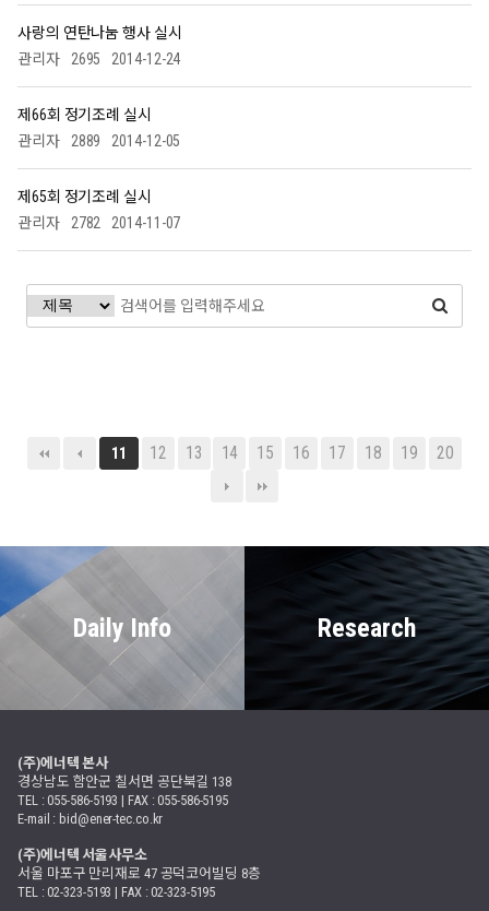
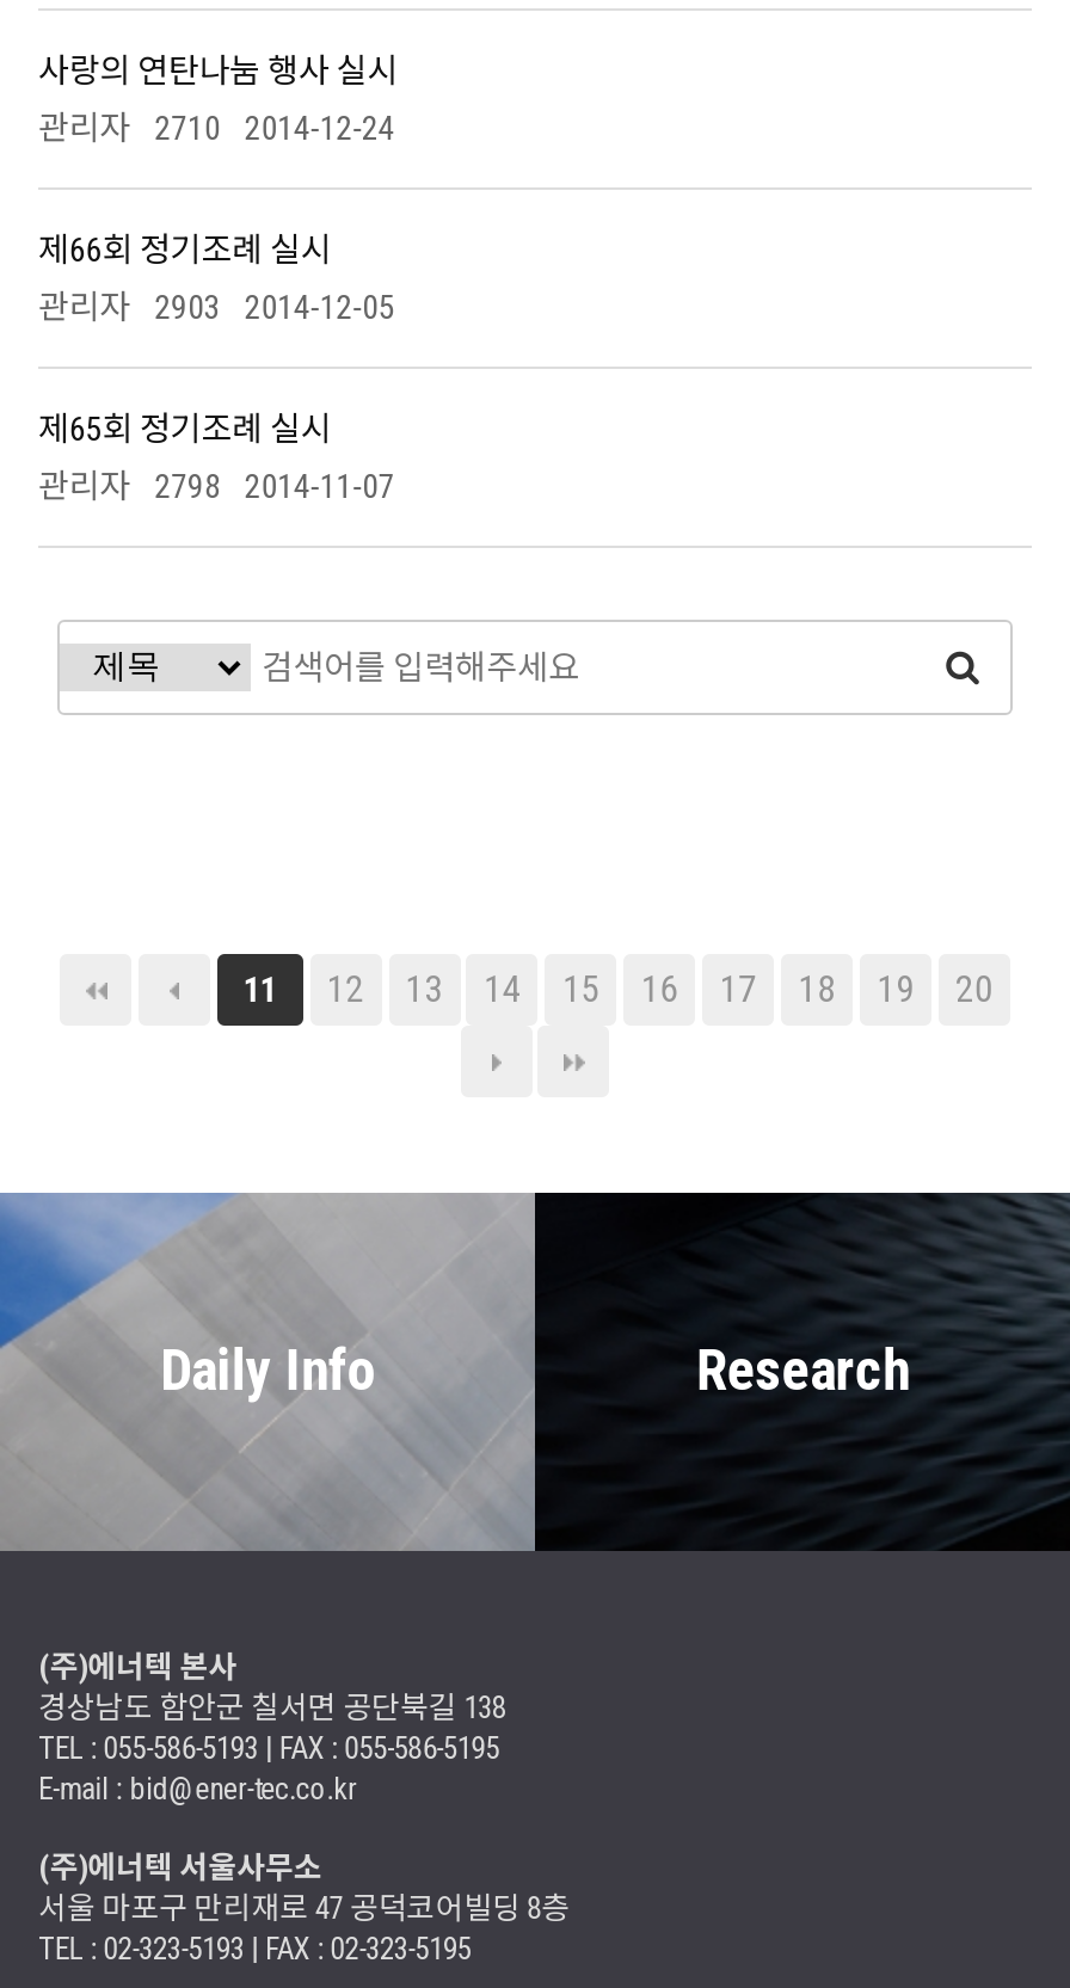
[17,50,180,68] 관리자 2695 2014-12-24 -> [38,108,395,146] 관리자 2710 2014-12-24
[17,132,180,149] 관리자 2889 2014-12-05 -> [38,287,395,325] 관리자 2903 2014-12-05
[17,214,180,231] 관리자 2782 2014-11-07 -> [38,466,395,505] 관리자 2798 2014-11-07

